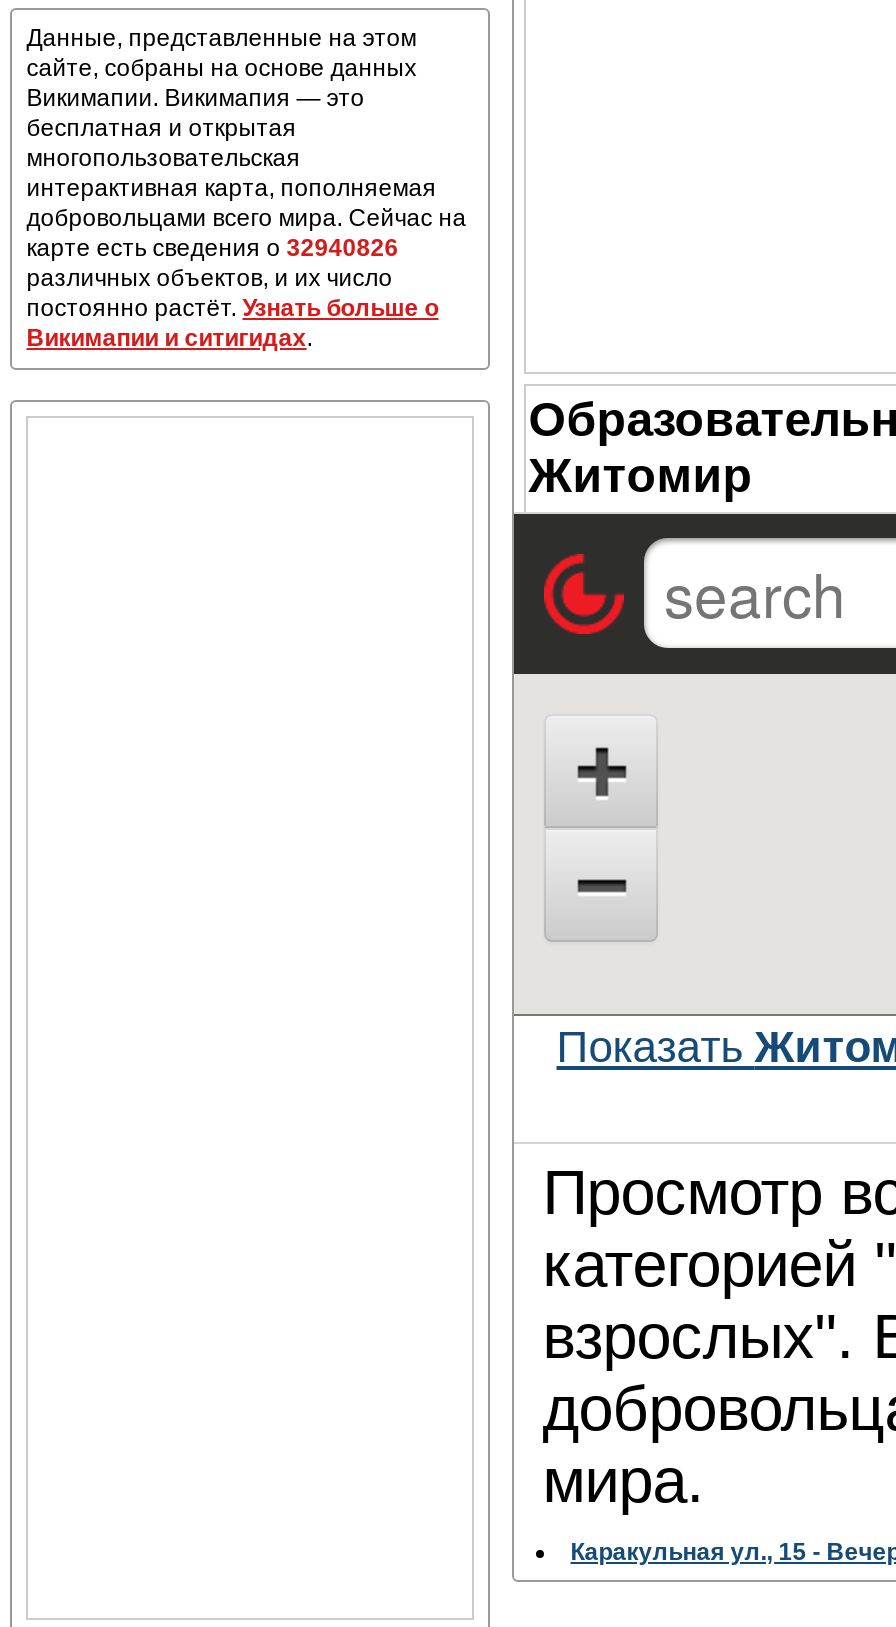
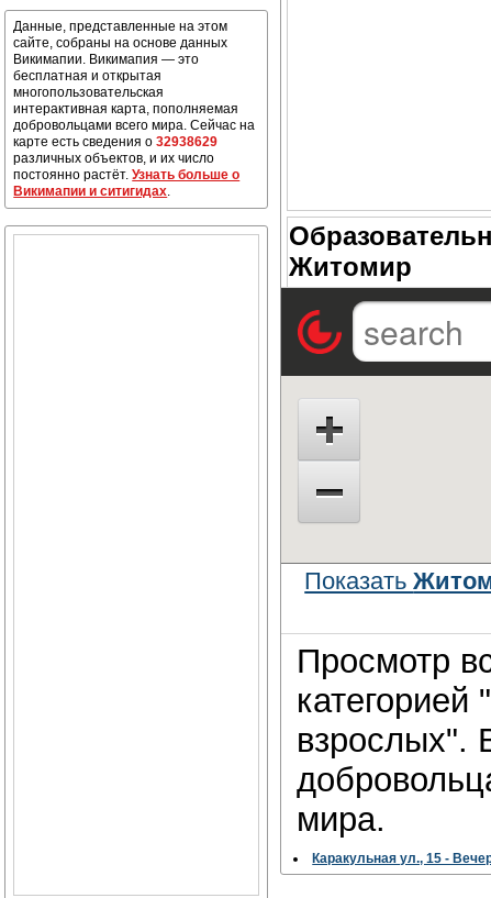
[26,234,398,262] карте есть сведения о 32940826 -> [13,134,218,149] карте есть сведения о 32938629

